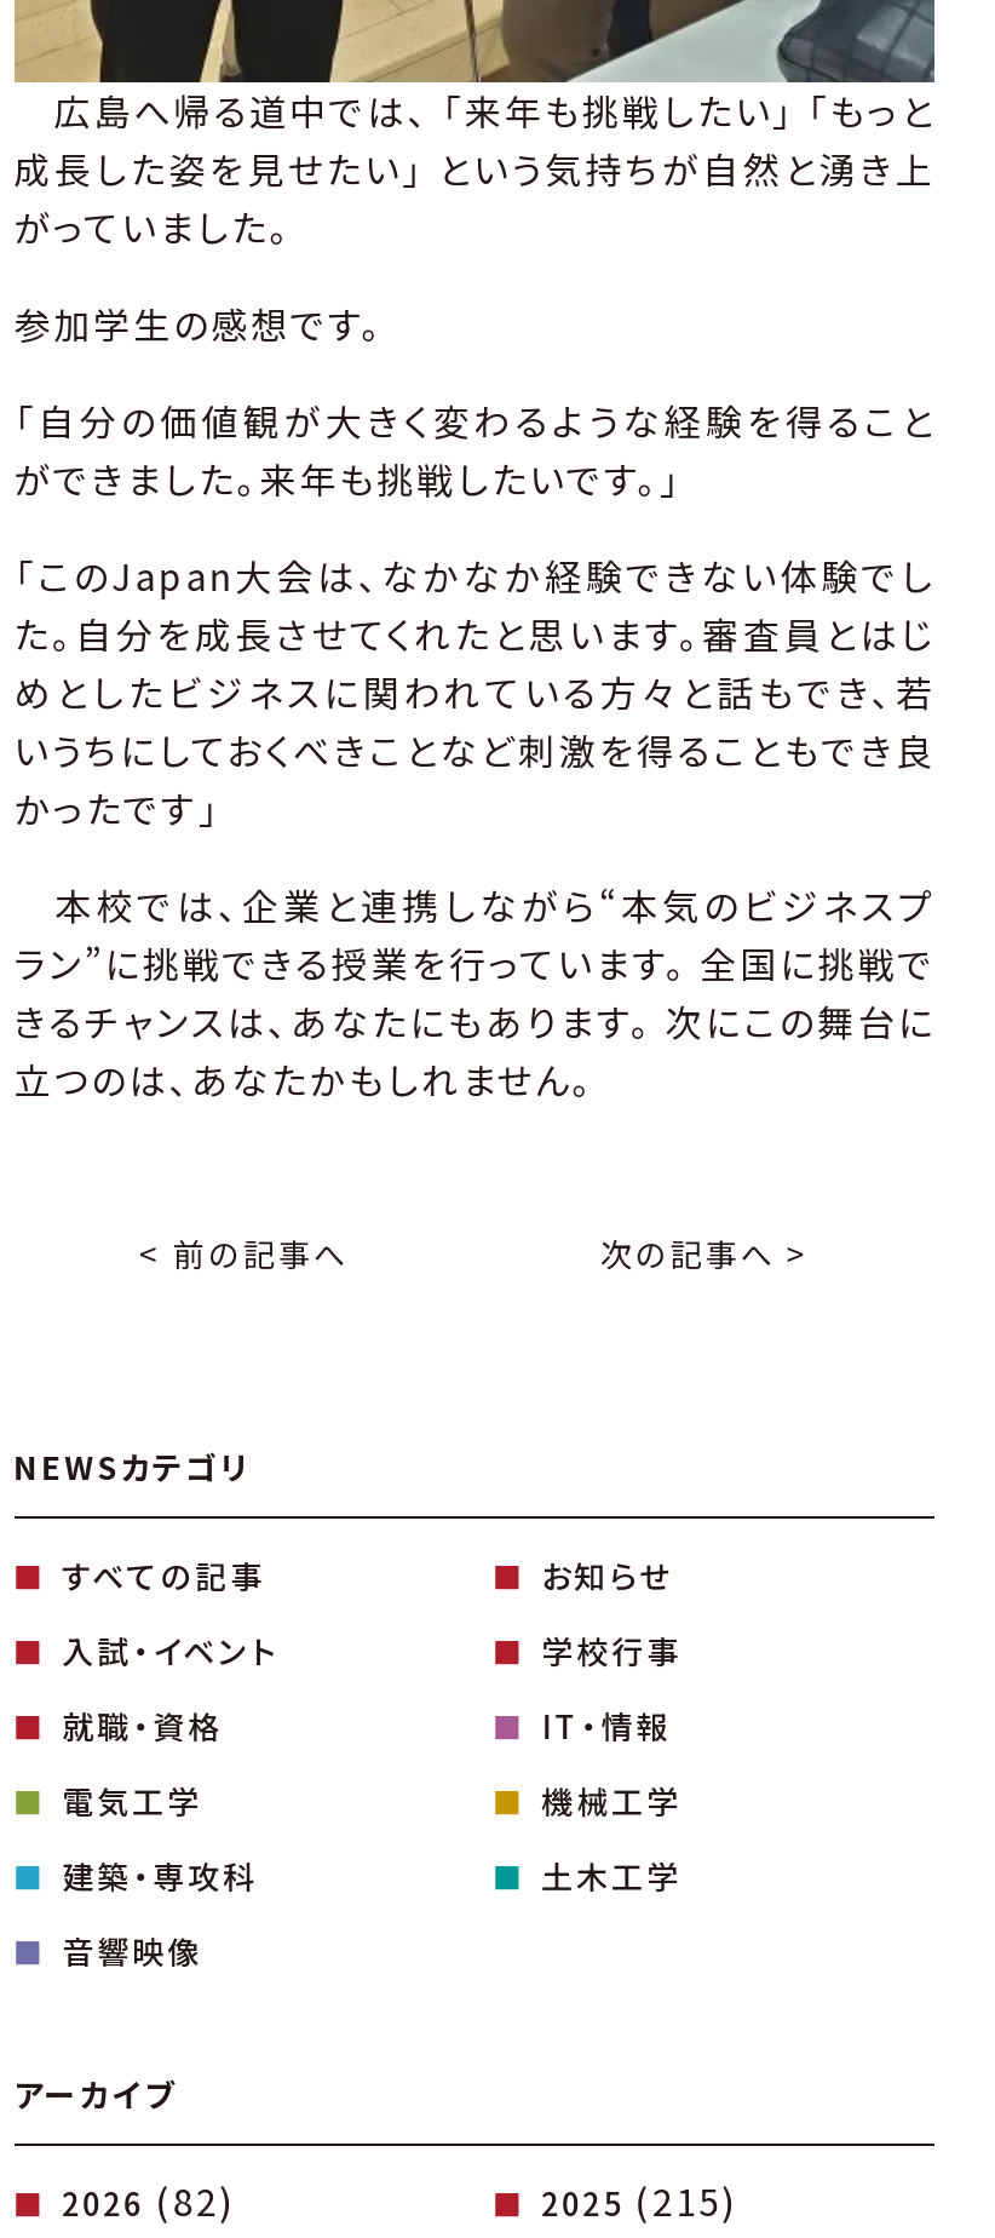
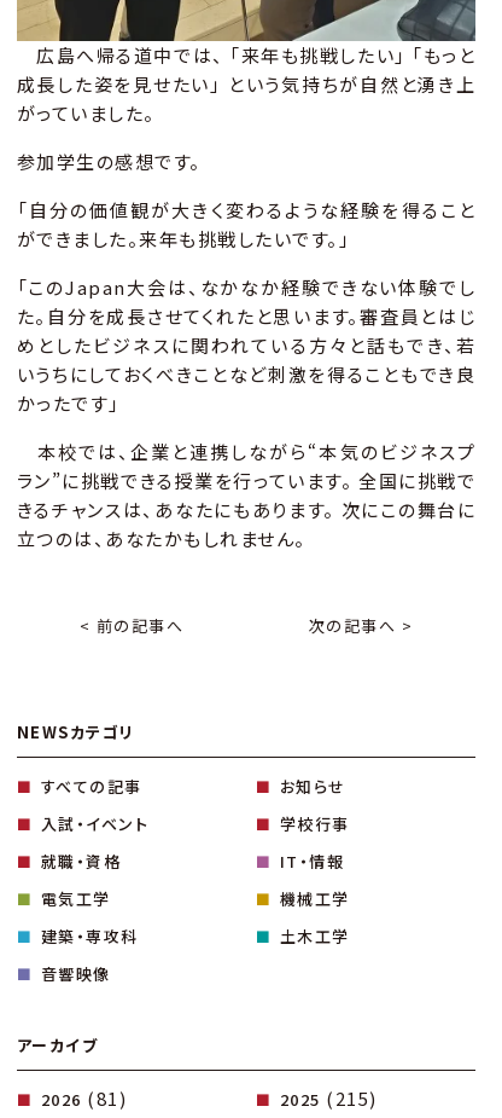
[62,2175,235,2225] 2026 (82) -> [41,1085,127,1111] 2026 (81)

